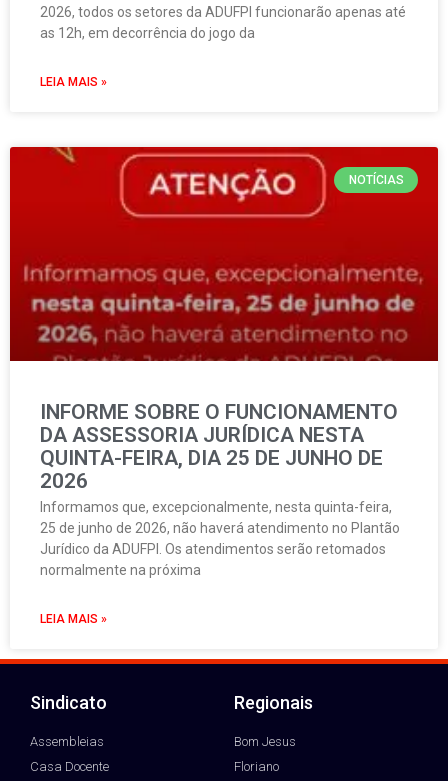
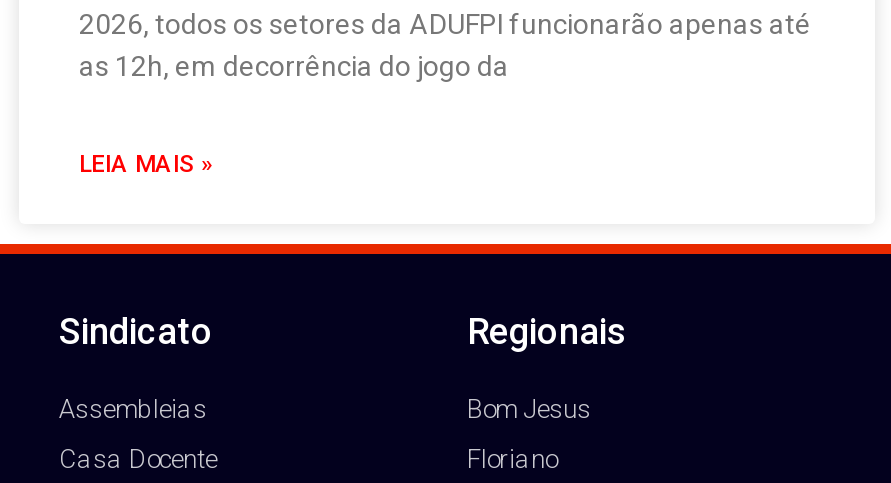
[9,146,439,362] [image] | NOTÍCIAS -> none
[40,400,400,626] INFORME SOBRE O FUNCIONAMENTO | DA ASSESSORIA JURÍDICA NESTA | QUINTA-FEIRA, DIA 25 DE JUNHO DE | 2026 | Informamos que, excepcionalmente, nesta quinta-feira, | 25 de junho de 2026, não haverá atendimento no Plantão | Jurídico da ADUFPI. Os atendimentos serão retomados | normalmente na próxima | LEIA MAIS » -> none

